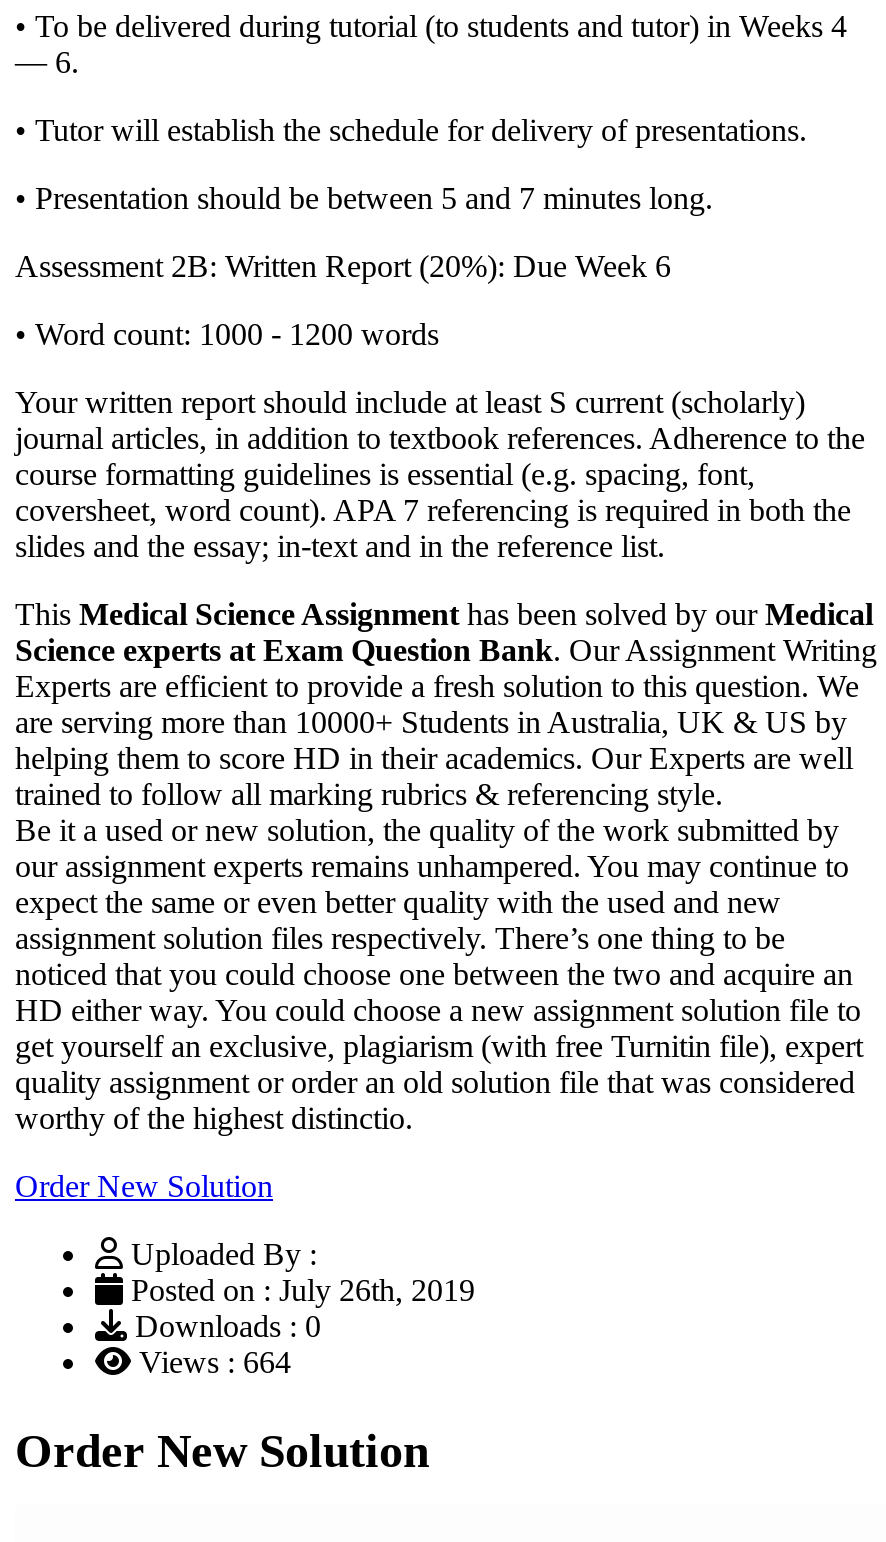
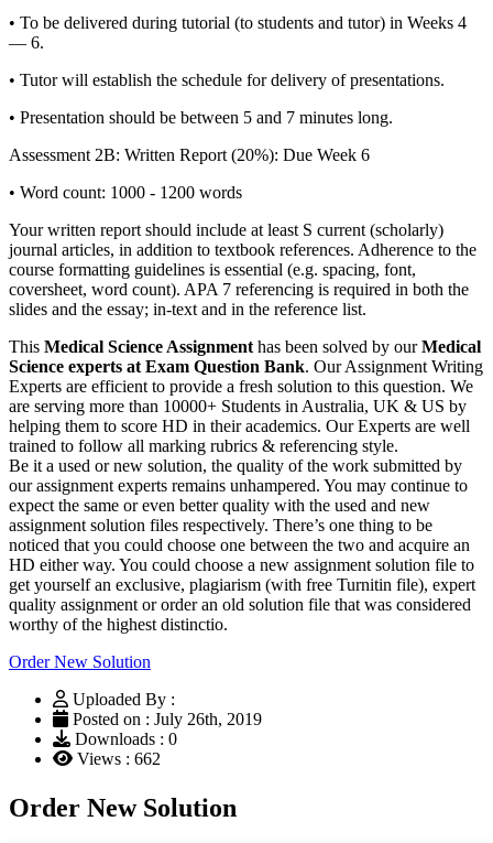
[131,1345,291,1379] Views : 664 -> [73,750,161,768] Views : 662

